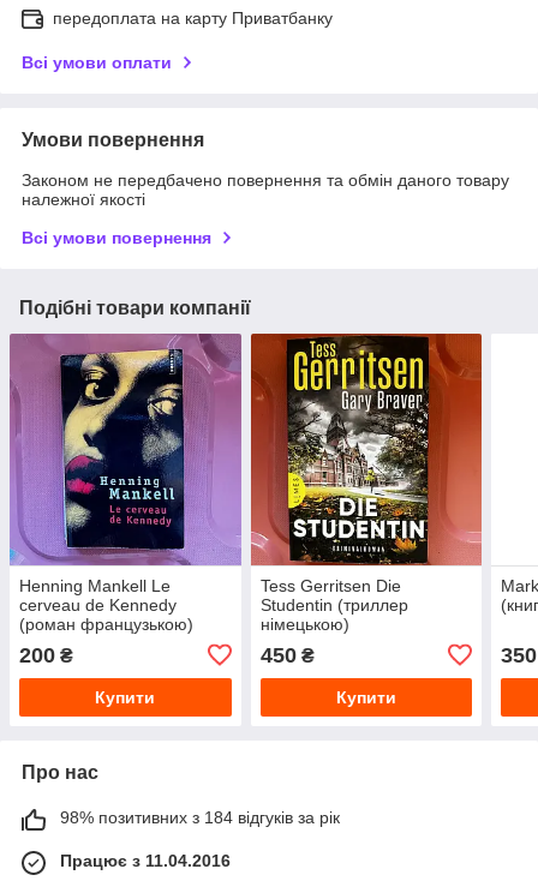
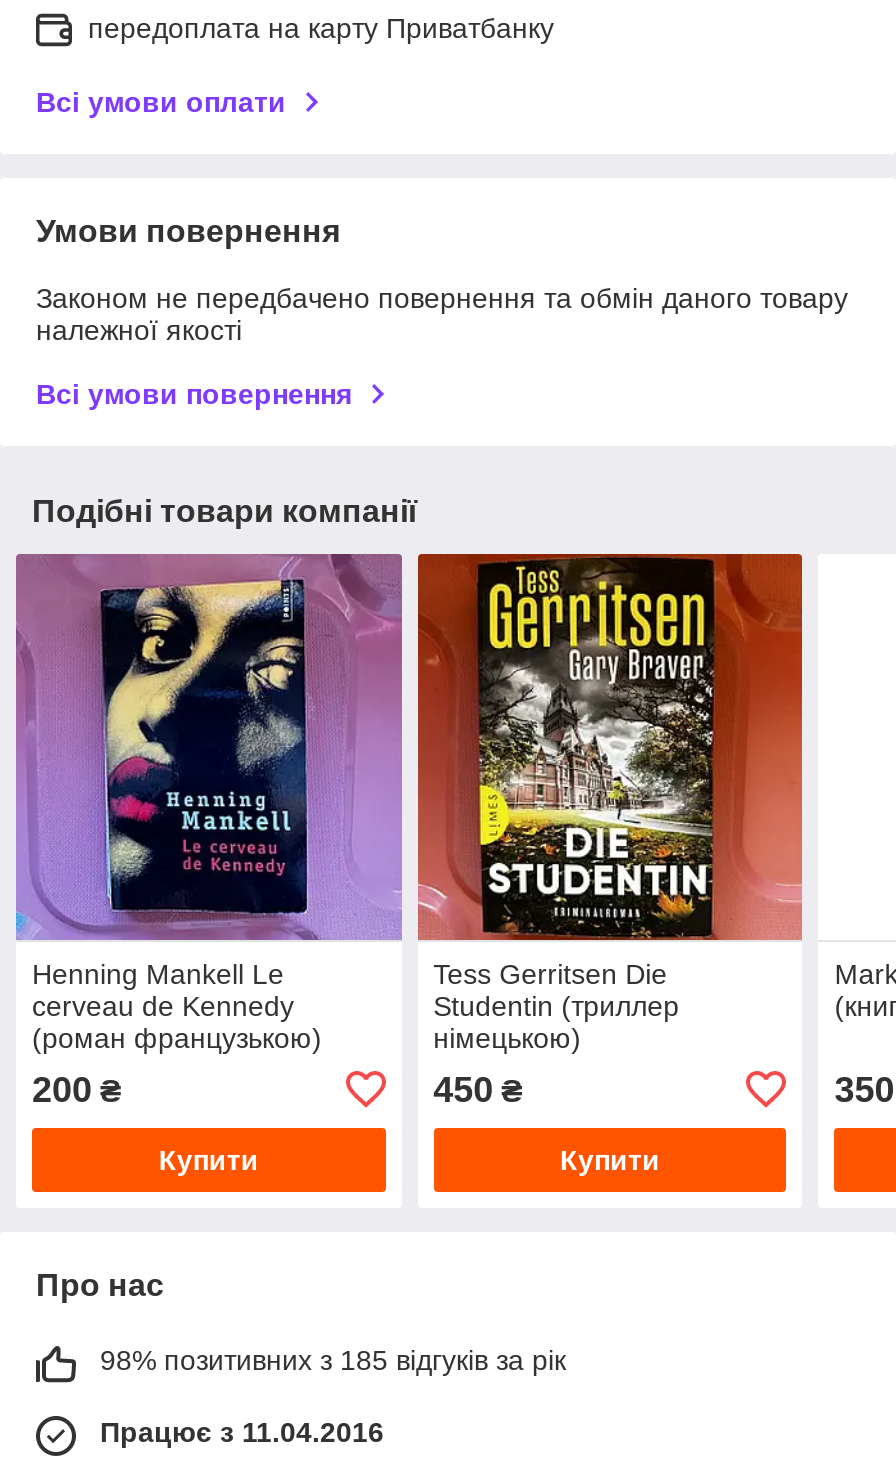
[60,808,340,827] 98% позитивних з 184 відгуків за рік -> [100,1344,566,1376] 98% позитивних з 185 відгуків за рік

